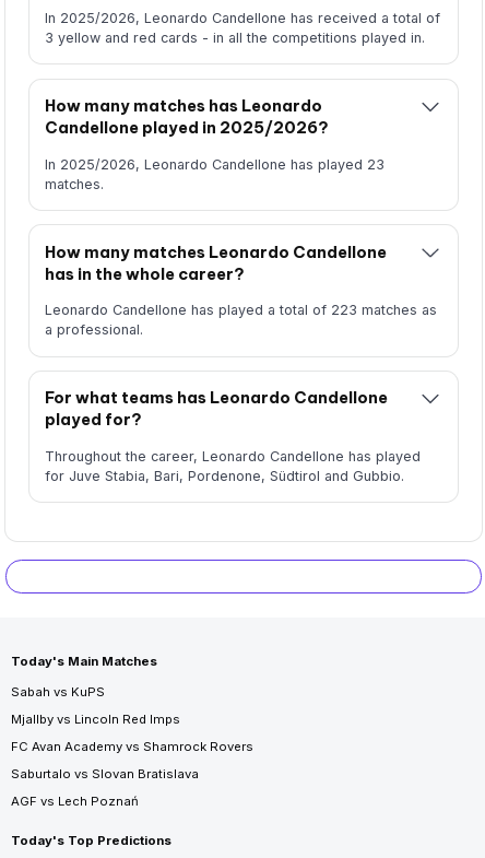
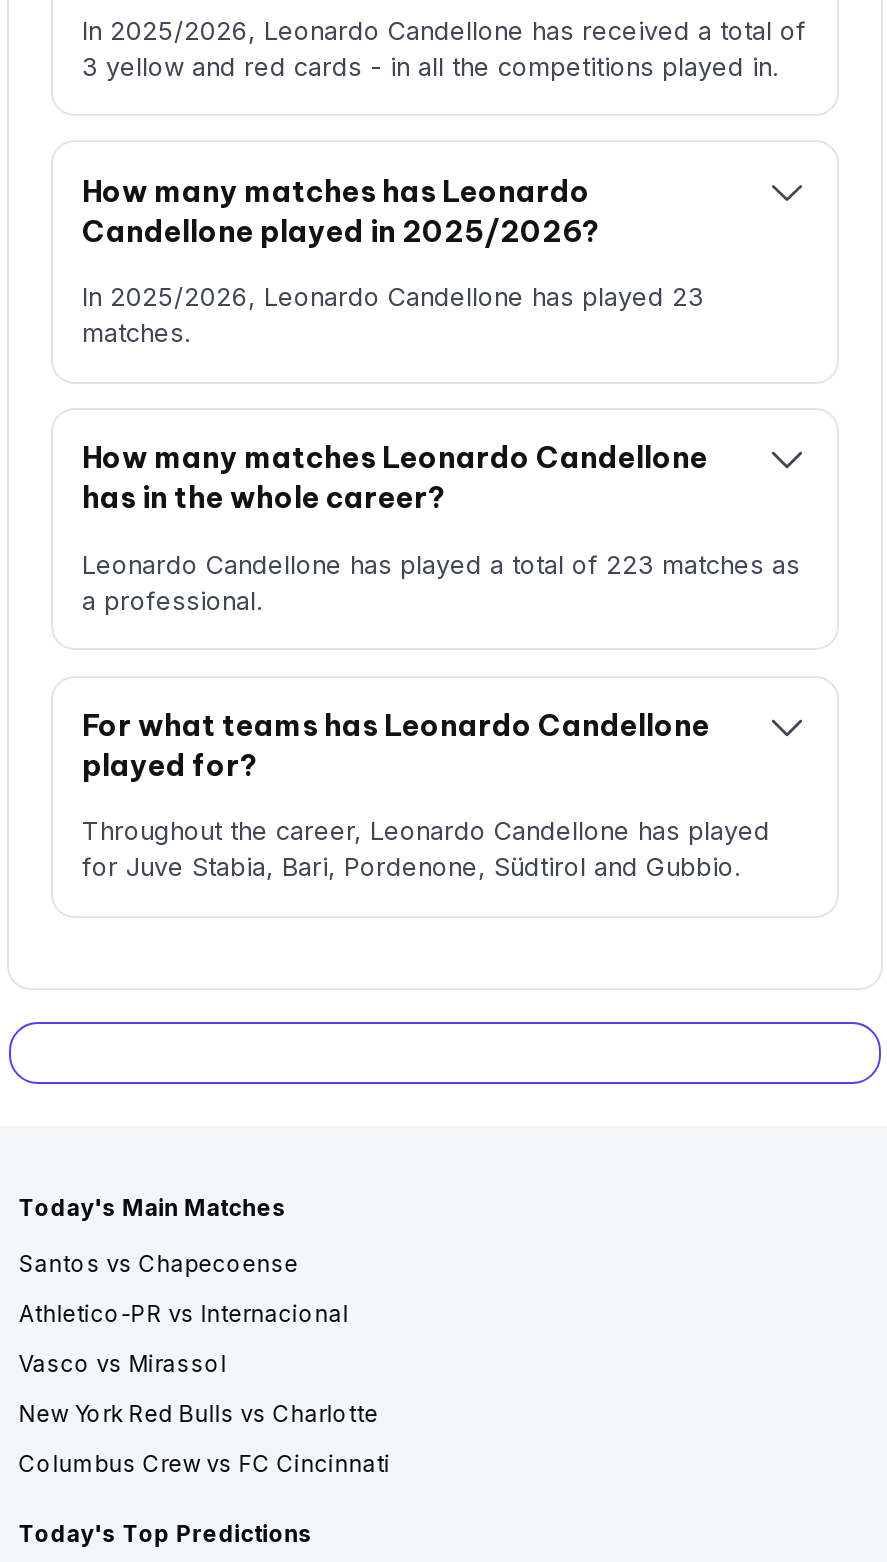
[11,684,105,699] Sabah vs KuPS -> [19,1249,299,1277] Santos vs Chapecoense
[11,711,180,727] Mjallby vs Lincoln Red Imps -> [19,1299,349,1327] Athletico-PR vs Internacional
[11,739,253,754] FC Avan Academy vs Shamrock Rovers -> [19,1349,227,1377] Vasco vs Mirassol
[11,766,199,781] Saburtalo vs Slovan Bratislava -> [19,1399,379,1427] New York Red Bulls vs Charlotte
[11,793,139,809] AGF vs Lech Poznań -> [19,1449,391,1477] Columbus Crew vs FC Cincinnati

